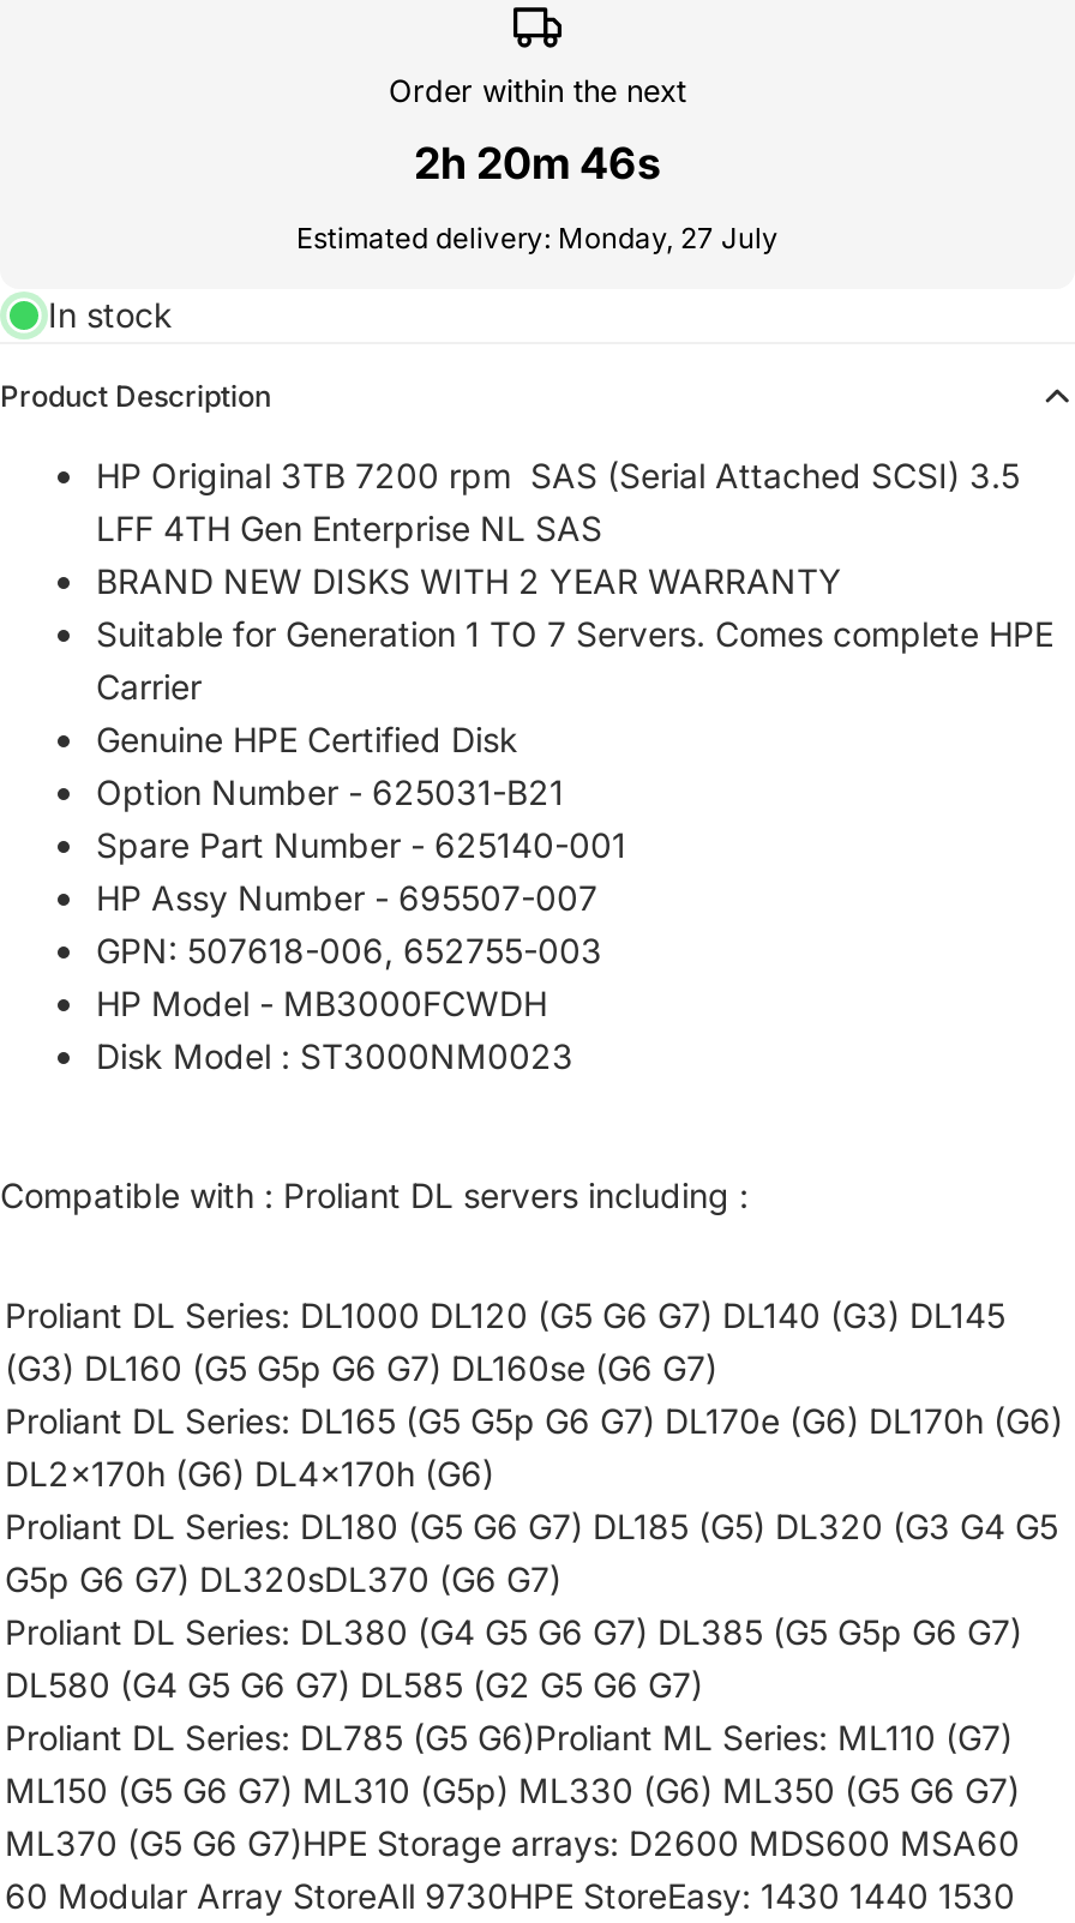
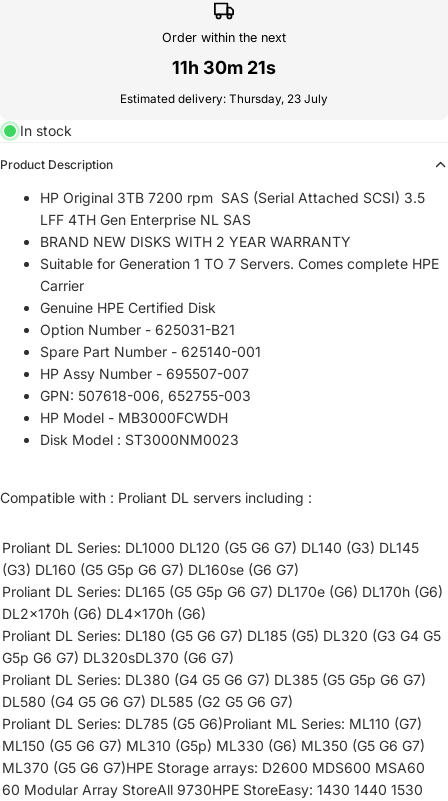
[414,137,661,187] 2h 20m 46s -> [172,57,276,78] 11h 30m 21s
[296,221,779,255] Estimated delivery: Monday, 27 July -> [120,92,328,106] Estimated delivery: Thursday, 23 July

